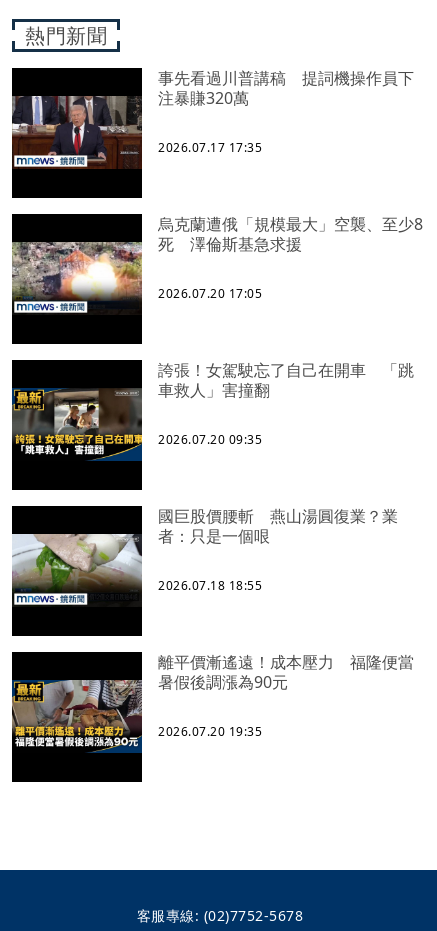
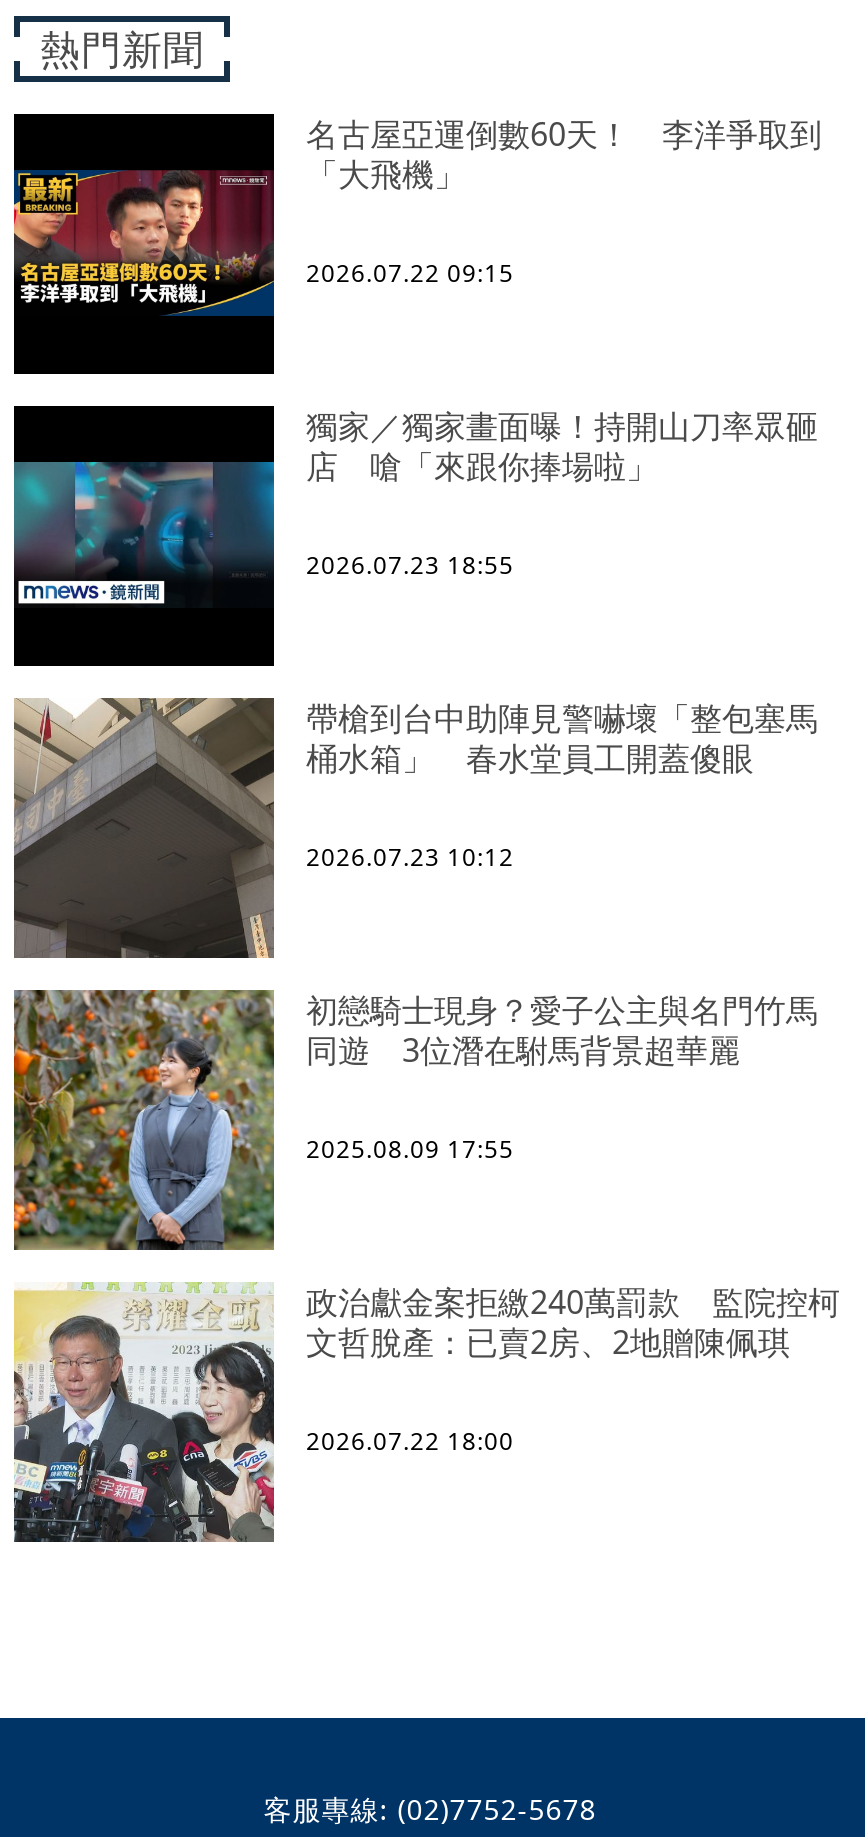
[11,67,414,169] [image] | 事先看過川普講稿 提詞機操作員下 | 注暴賺320萬 -> [12,112,822,316] [image] | 名古屋亞運倒數60天！ 李洋爭取到 | 「大飛機」
[158,139,262,156] 2026.07.17 17:35 -> [306,256,514,290] 2026.07.22 09:15
[11,213,423,301] [image] | 烏克蘭遭俄「規模最大」空襲、至少8 | 死 澤倫斯基急求援 -> [12,404,818,578] [image] | 獨家／獨家畫面曝！持開山刀率眾砸 | 店 嗆「來跟你捧場啦」
[158,285,262,302] 2026.07.20 17:05 -> [306,548,514,582] 2026.07.23 18:55
[11,359,414,491] [image] | 誇張！女駕駛忘了自己在開車 「跳 | 車救人」害撞翻 -> [12,696,818,960] [image] | 帶槍到台中助陣見警嚇壞「整包塞馬 | 桶水箱」 春水堂員工開蓋傻眼
[158,431,262,448] 2026.07.20 09:35 -> [306,840,514,874] 2026.07.23 10:12
[11,505,398,637] [image] | 國巨股價腰斬 燕山湯圓復業？業 | 者：只是一個哏 -> [12,988,818,1252] [image] | 初戀騎士現身？愛子公主與名門竹馬 | 同遊 3位潛在駙馬背景超華麗
[158,577,262,594] 2026.07.18 18:55 -> [306,1132,514,1166] 2025.08.09 17:55
[11,651,414,783] [image] | 離平價漸遙遠！成本壓力 福隆便當 | 暑假後調漲為90元 -> [12,1280,840,1544] [image] | 政治獻金案拒繳240萬罰款 監院控柯 | 文哲脫產：已賣2房、2地贈陳佩琪
[158,723,262,740] 2026.07.20 19:35 -> [306,1424,514,1458] 2026.07.22 18:00

